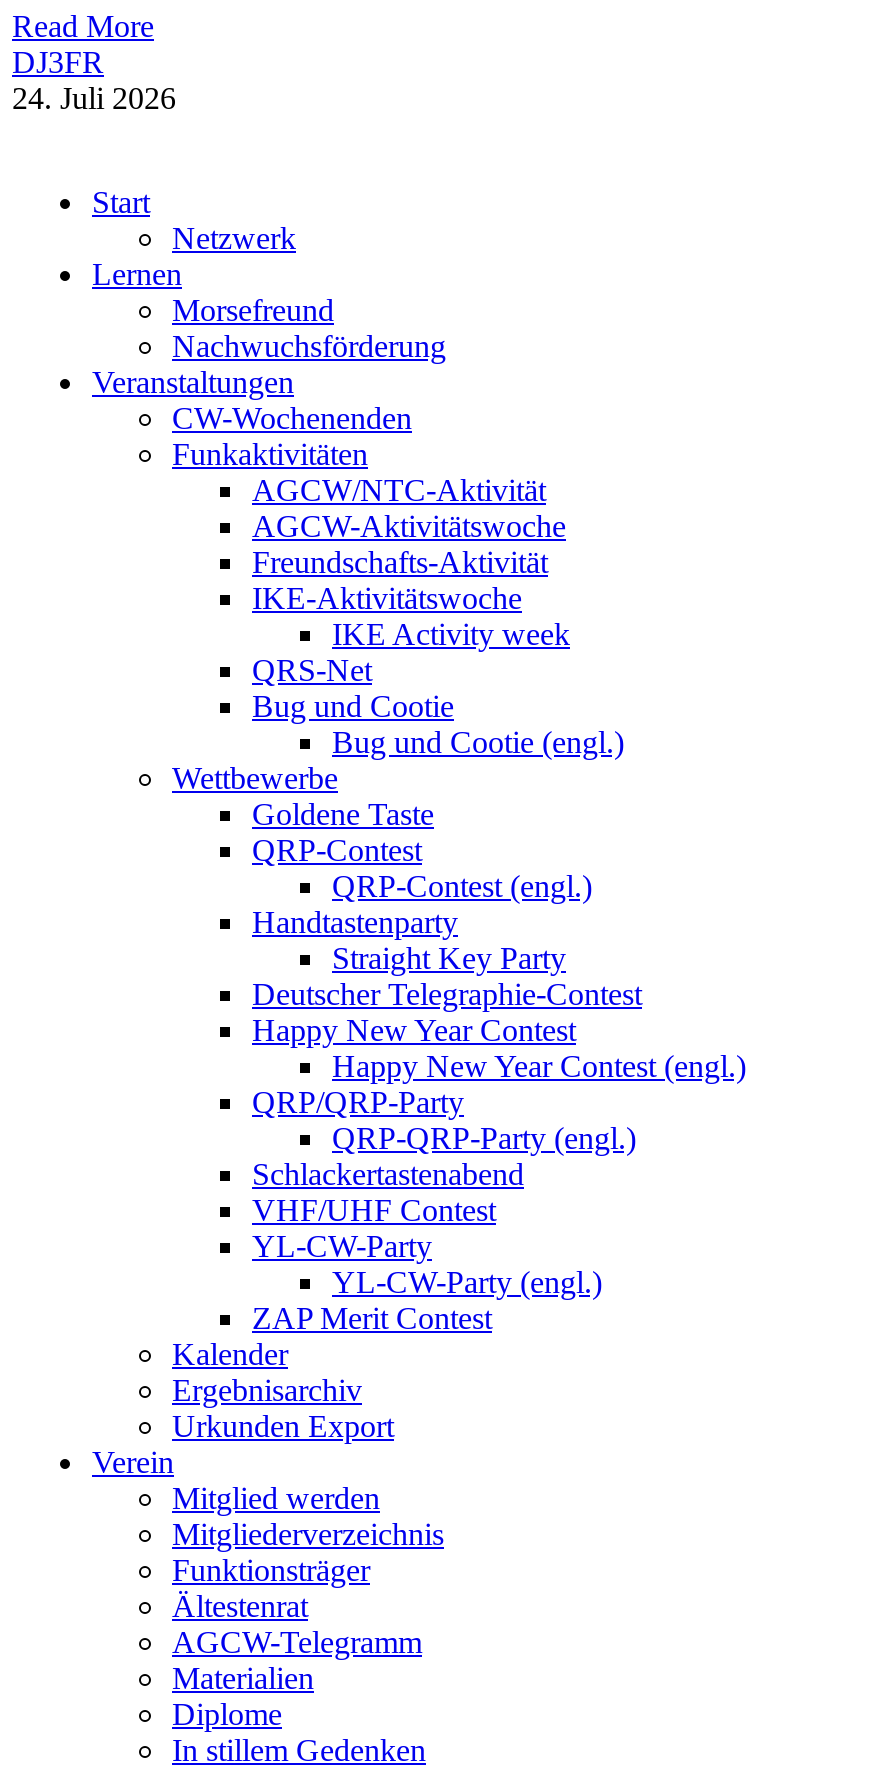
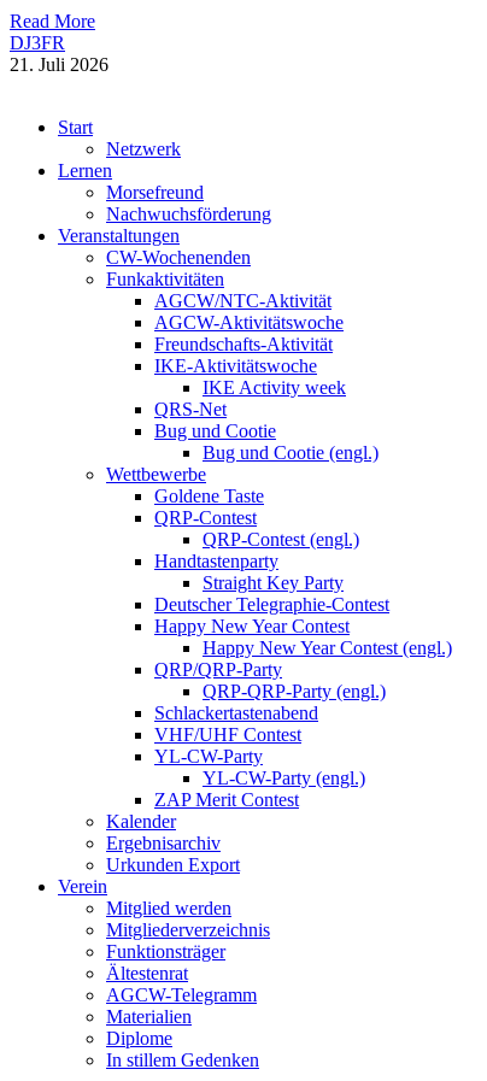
[12,81,176,115] 24. Juli 2026 -> [10,54,108,75] 21. Juli 2026

